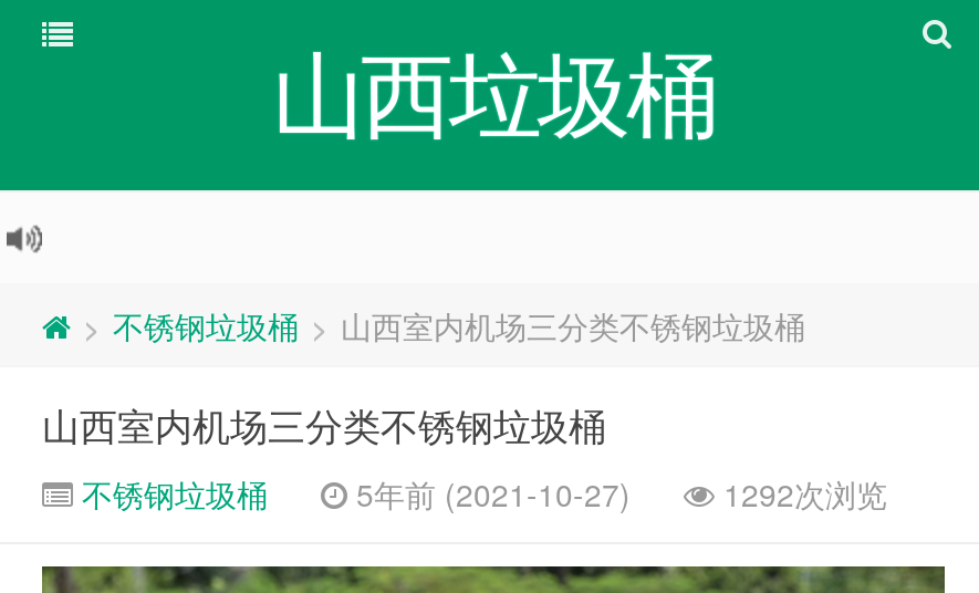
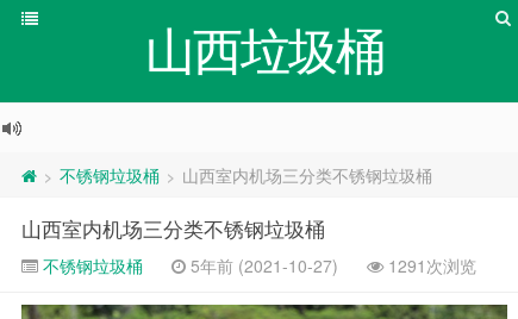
[73,471,887,516] 不锈钢垃圾桶 5年前 (2021-10-27) 1292次浏览 -> [38,254,476,277] 不锈钢垃圾桶 5年前 (2021-10-27) 1291次浏览

